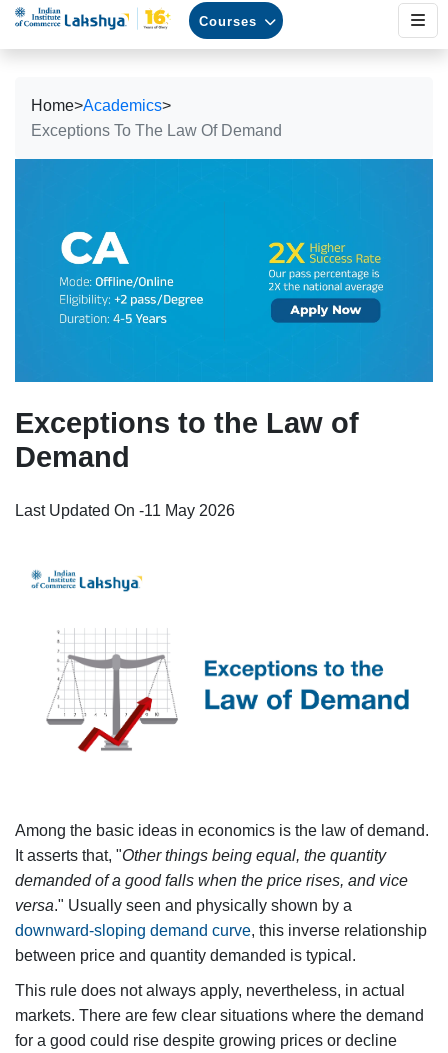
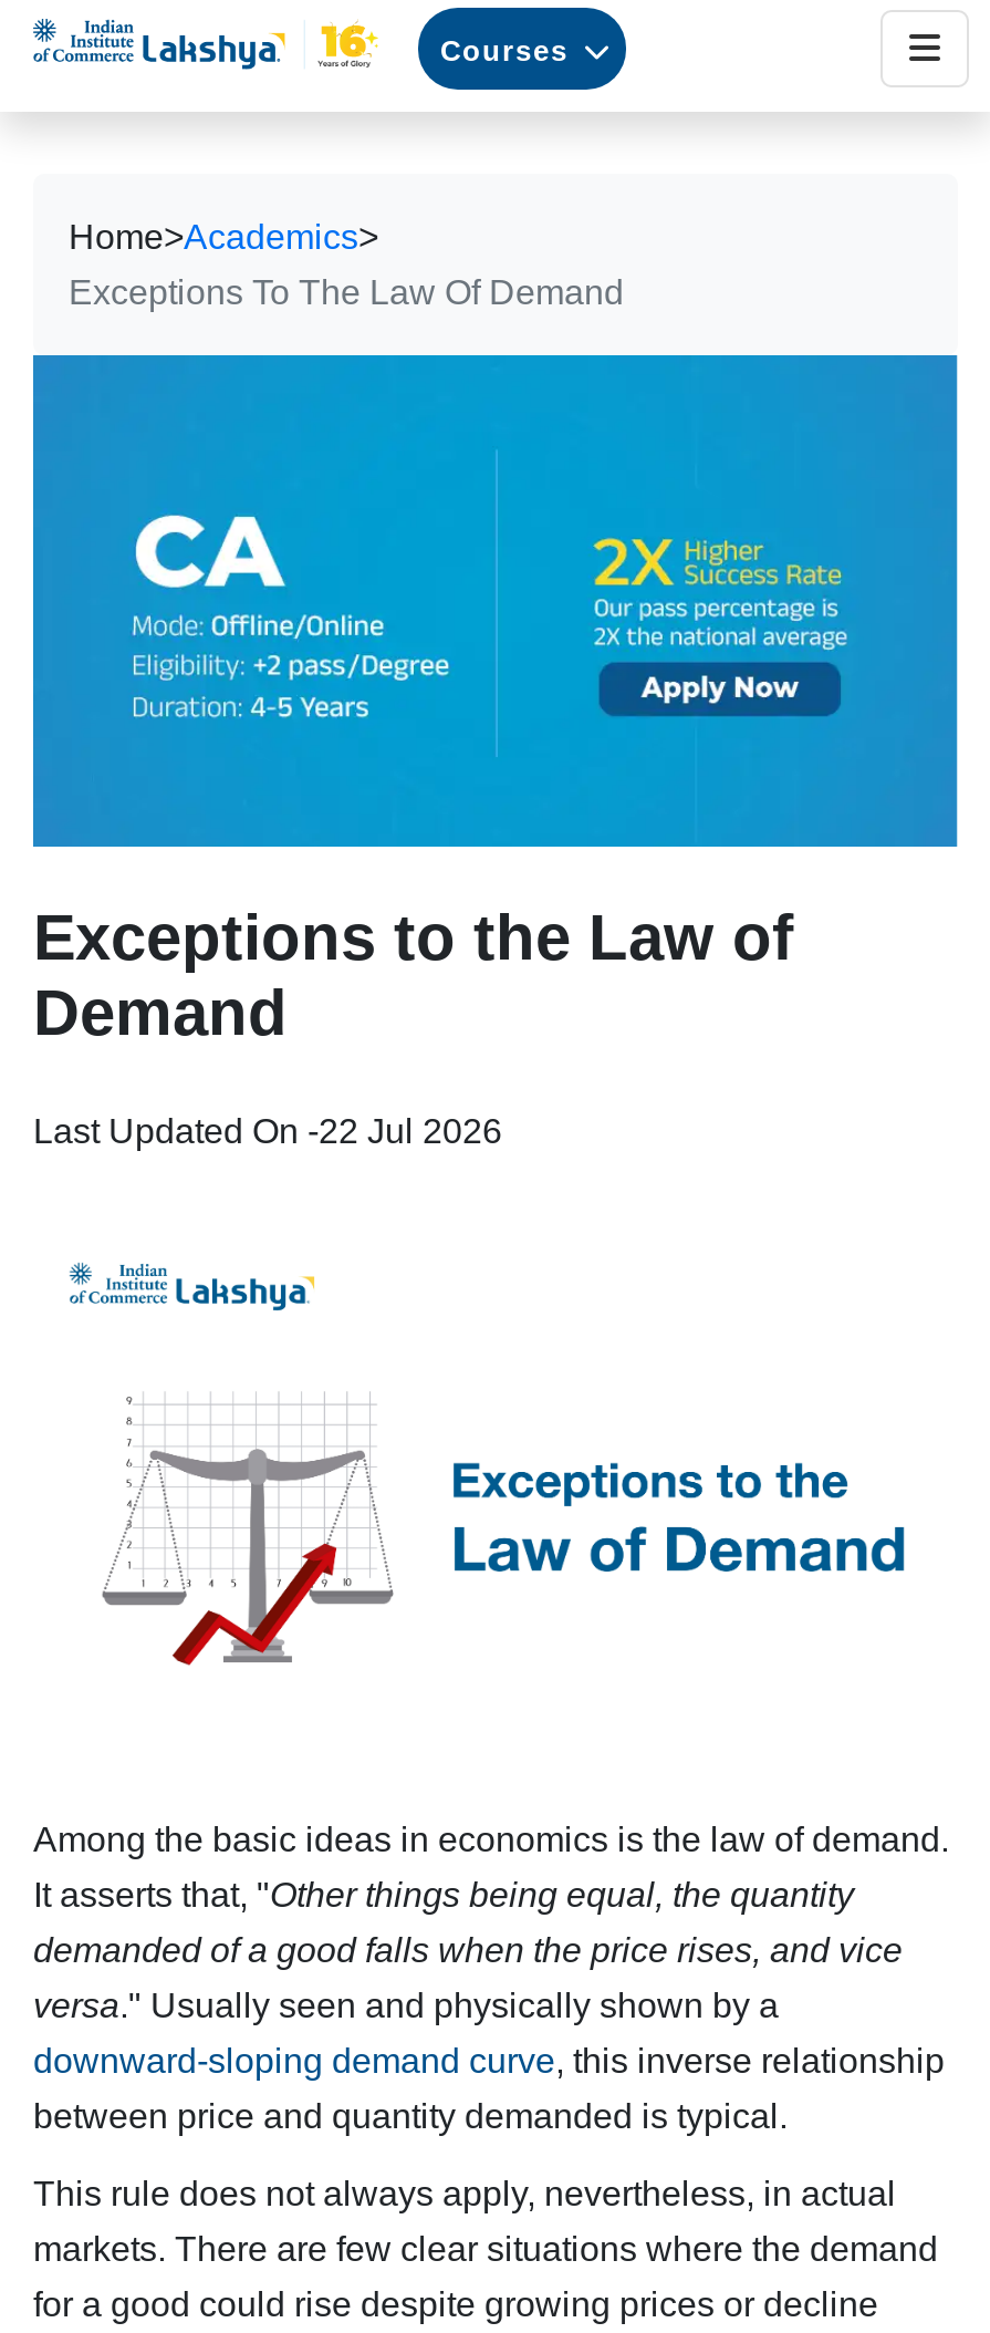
[15,502,235,519] Last Updated On -11 May 2026 -> [33,1113,502,1150] Last Updated On -22 Jul 2026

